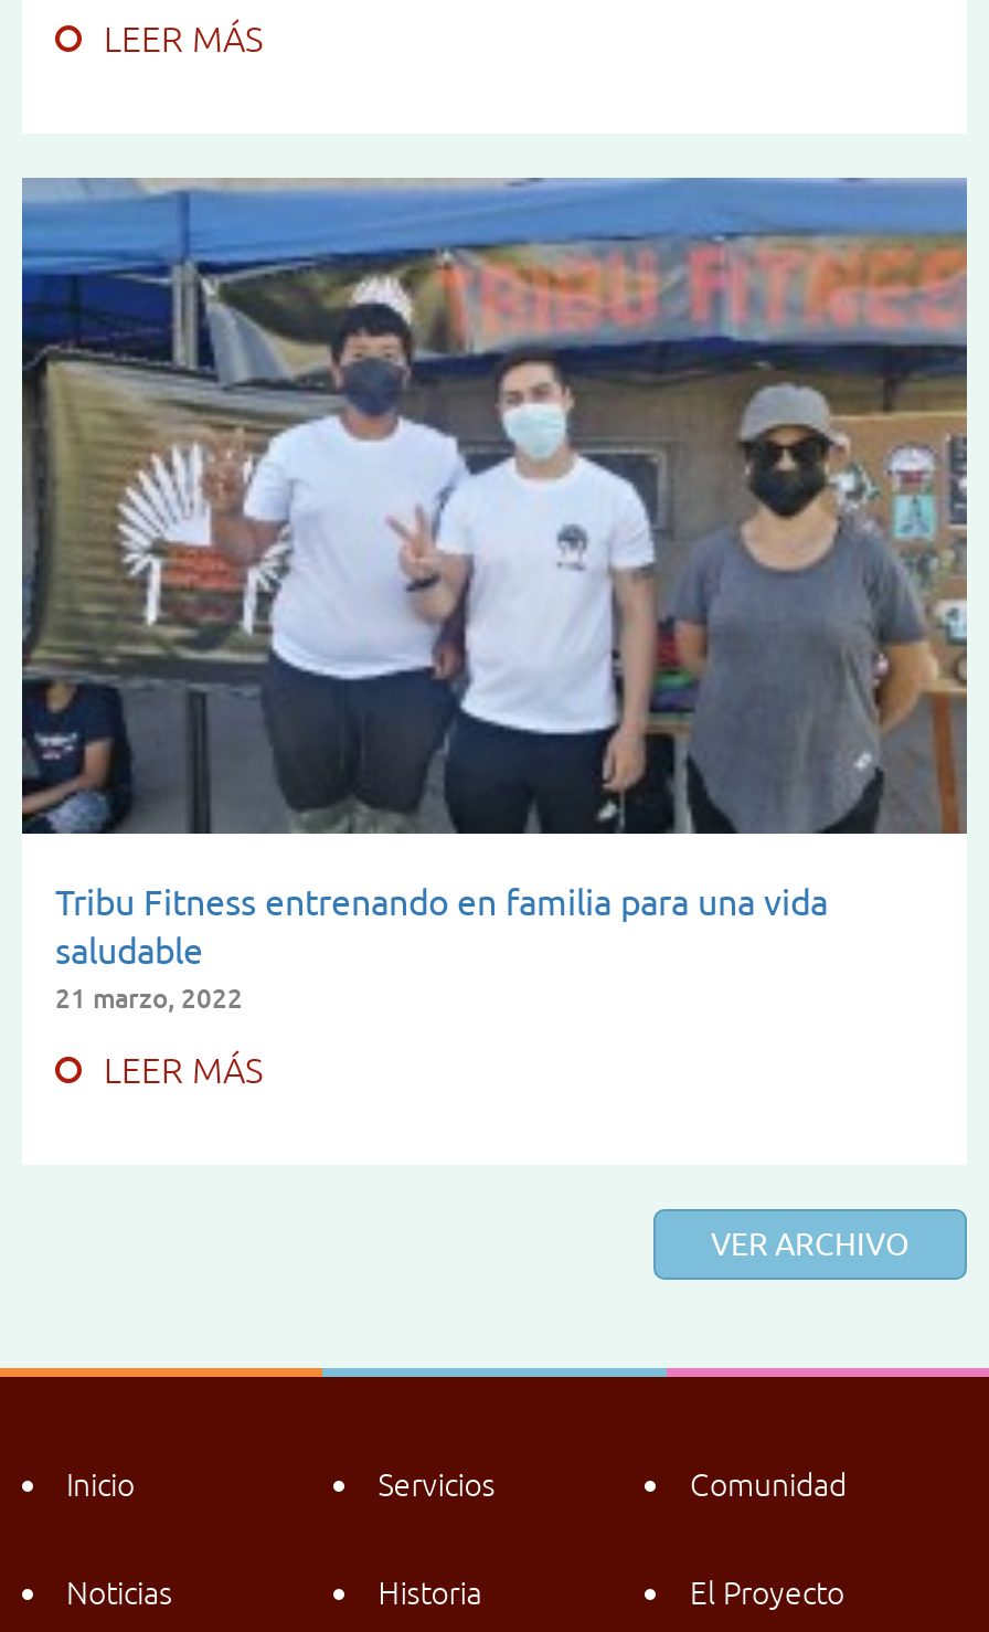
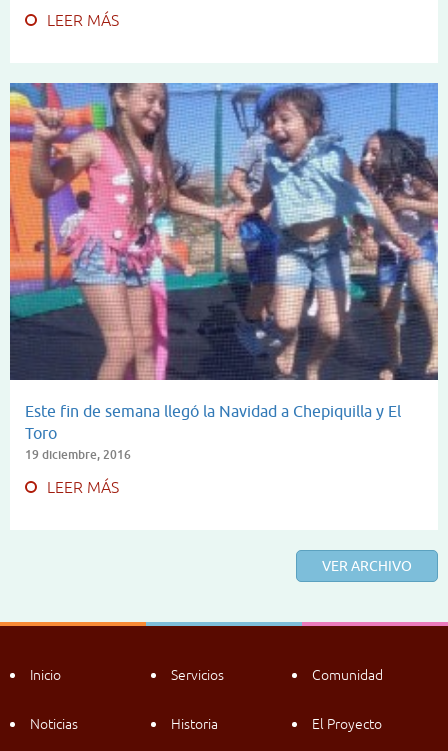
[20,178,969,1015] [image] | Tribu Fitness entrenando en familia para una vida | saludable | 21 marzo, 2022 -> [9,83,439,462] [image] | Este fin de semana llegó la Navidad a Chepiquilla y El | Toro | 19 diciembre, 2016

